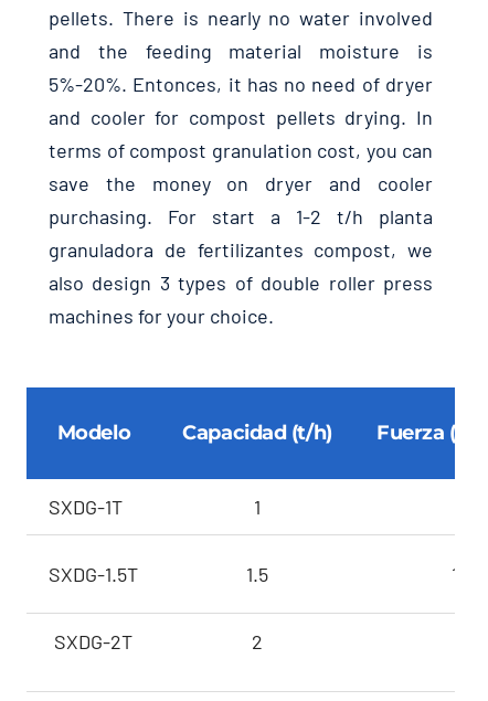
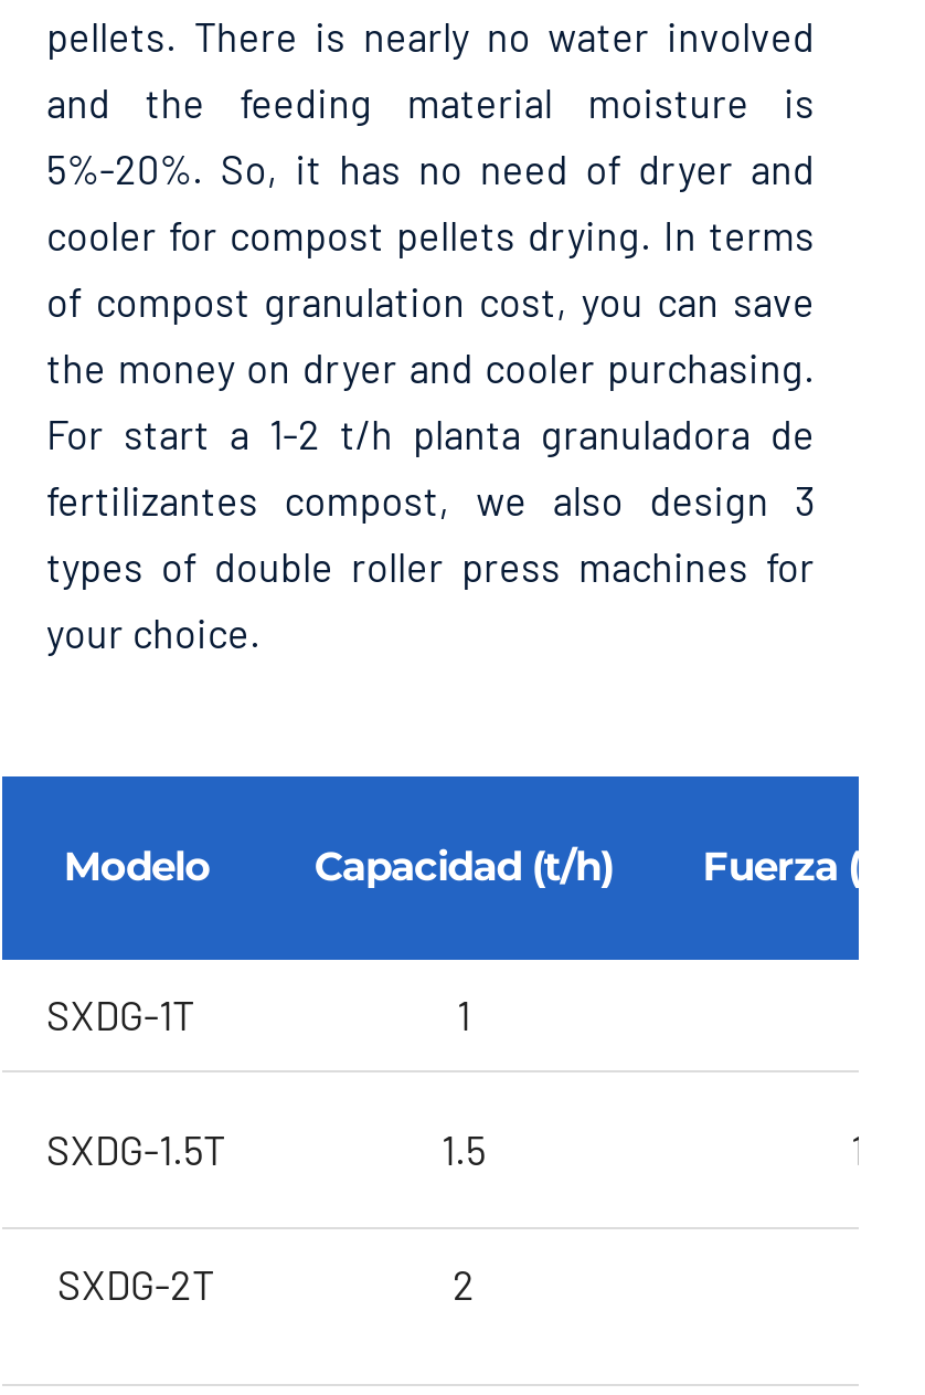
[49,72,433,328] 5%-20%. Entonces, it has no need of dryer | and cooler for compost pellets drying. In | terms of compost granulation cost, you can | save the money on dryer and cooler | purchasing. For start a 1-2 t/h planta | granuladora de fertilizantes compost, we | also design 3 types of double roller press | machines for your choice. -> [46,144,815,657] 5%-20%. So, it has no need of dryer and | cooler for compost pellets drying. In terms | of compost granulation cost, you can save | the money on dryer and cooler purchasing. | For start a 1-2 t/h planta granuladora de | fertilizantes compost, we also design 3 | types of double roller press machines for | your choice.

